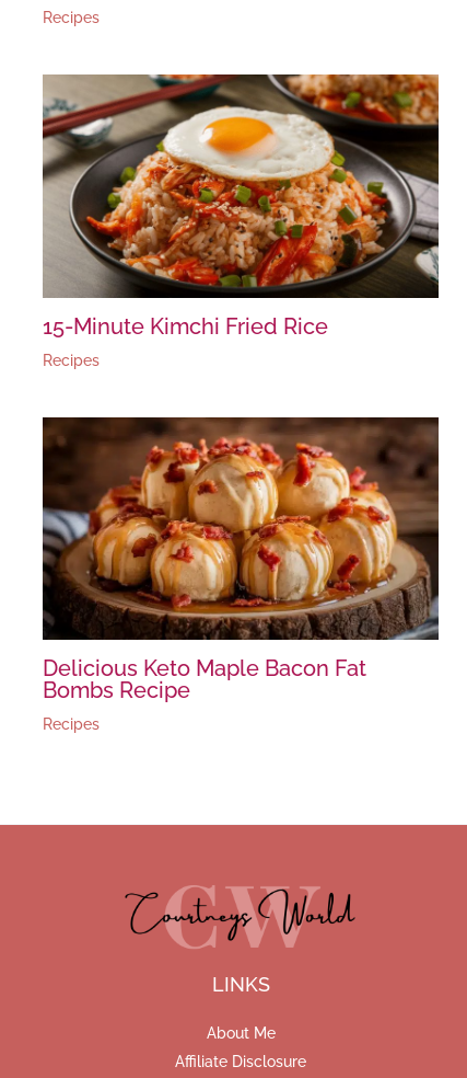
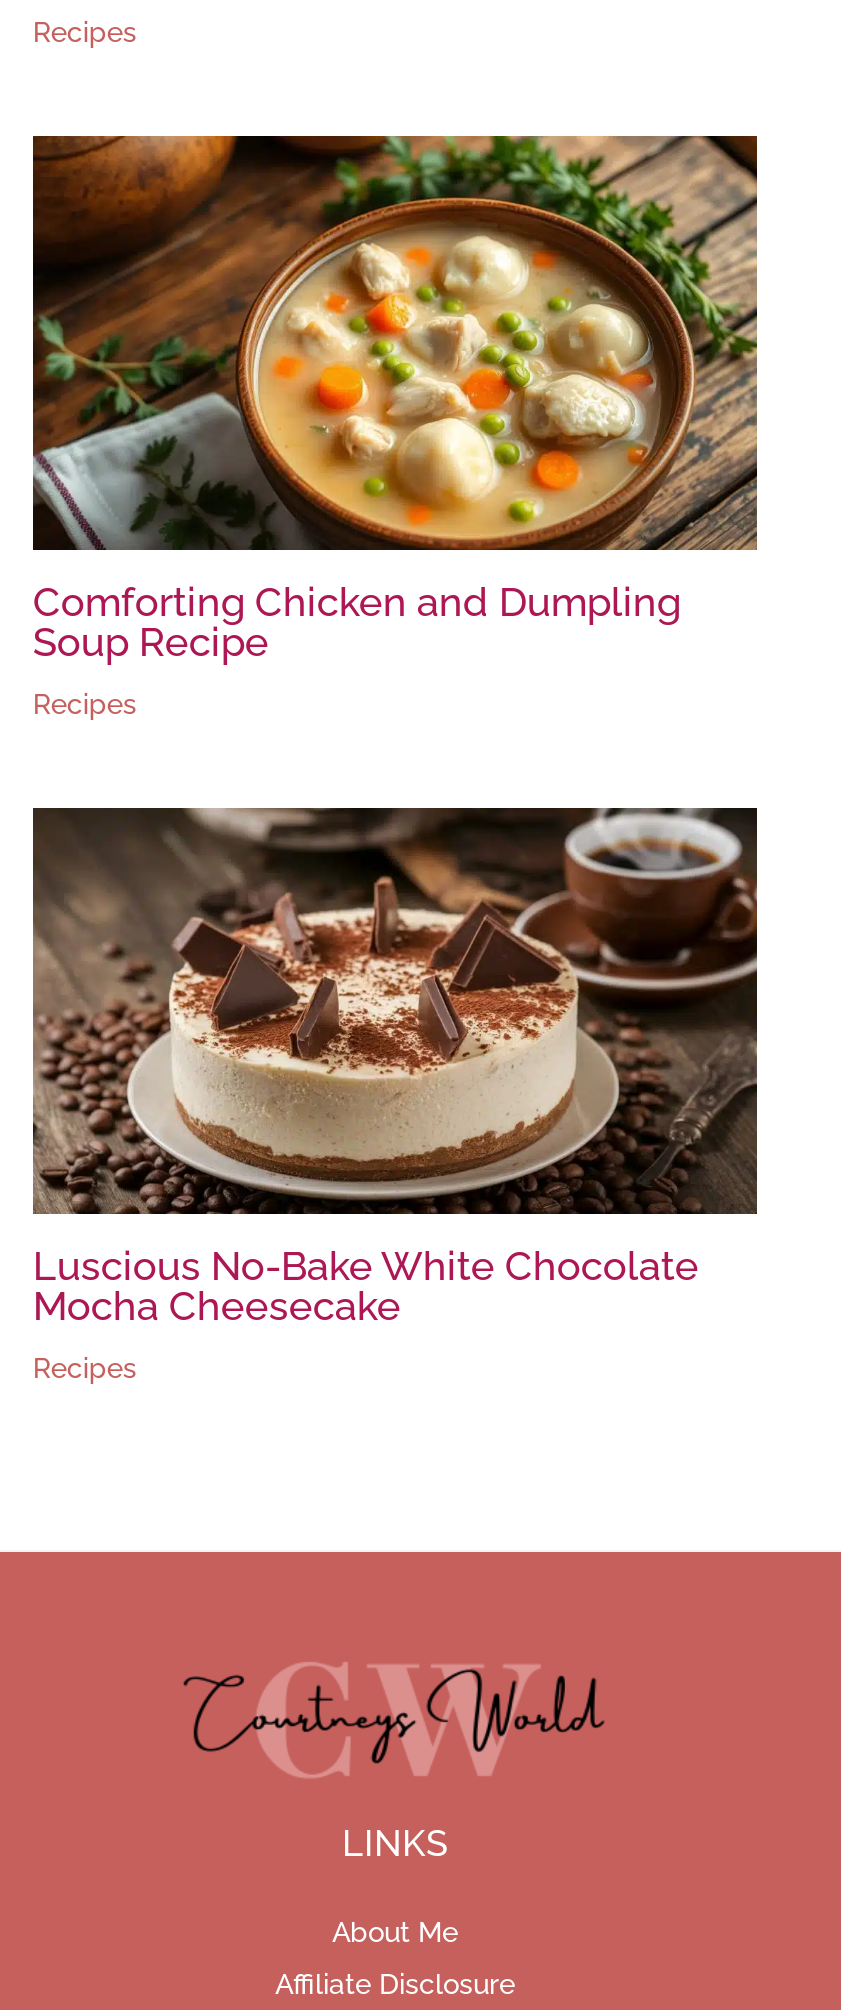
[43,73,440,339] [image] | 15-Minute Kimchi Fried Rice -> [33,134,759,667] [image] | Comforting Chicken and Dumpling | Soup Recipe
[42,416,439,703] [image] | Delicious Keto Maple Bacon Fat | Bombs Recipe -> [31,808,759,1331] [image] | Luscious No-Bake White Chocolate | Mocha Cheesecake

